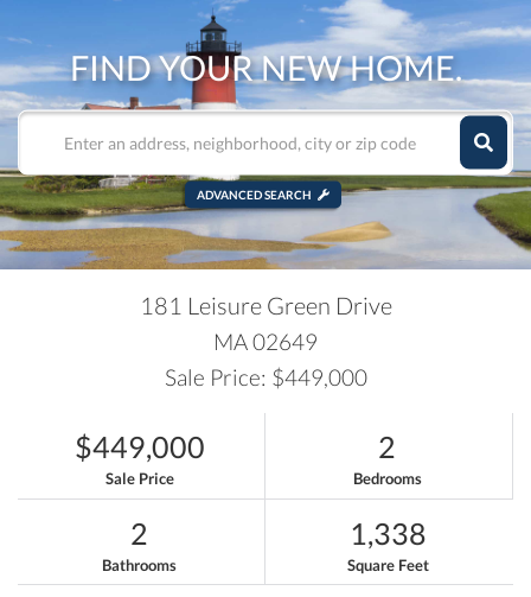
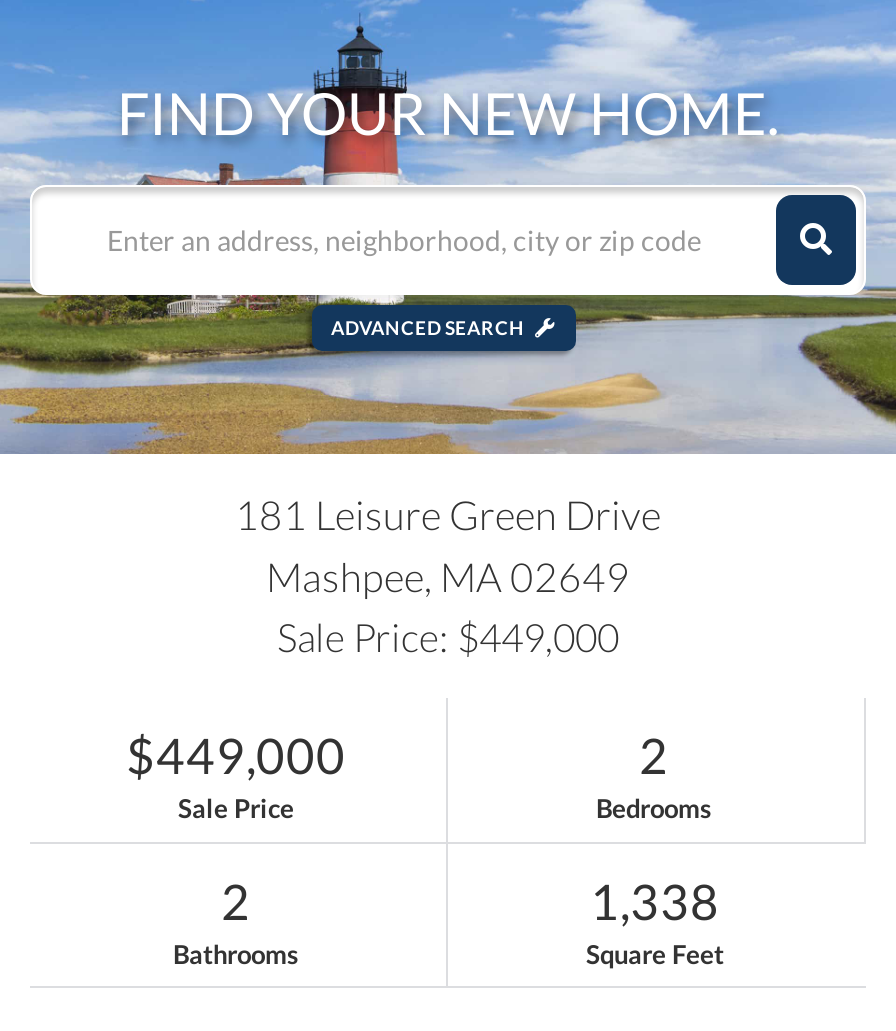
[213,328,318,355] MA 02649 -> [266,552,630,600] Mashpee, MA 02649

